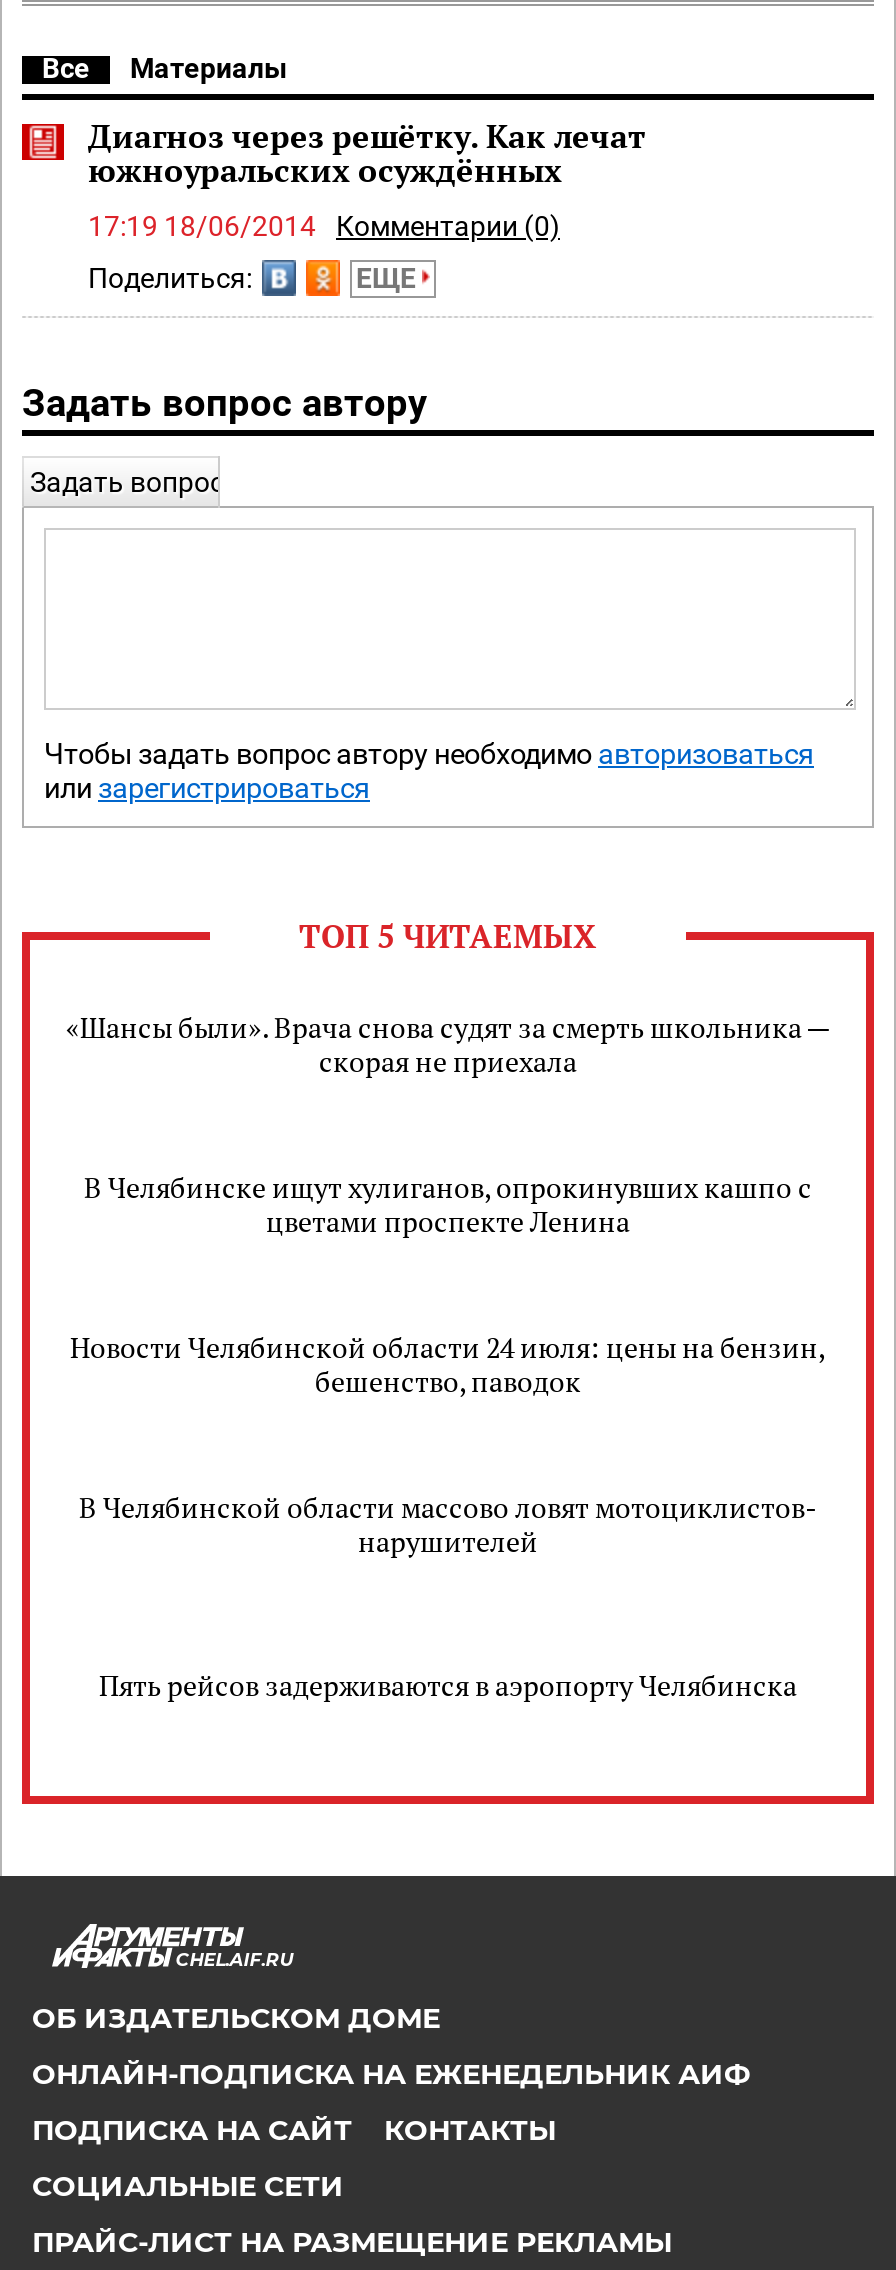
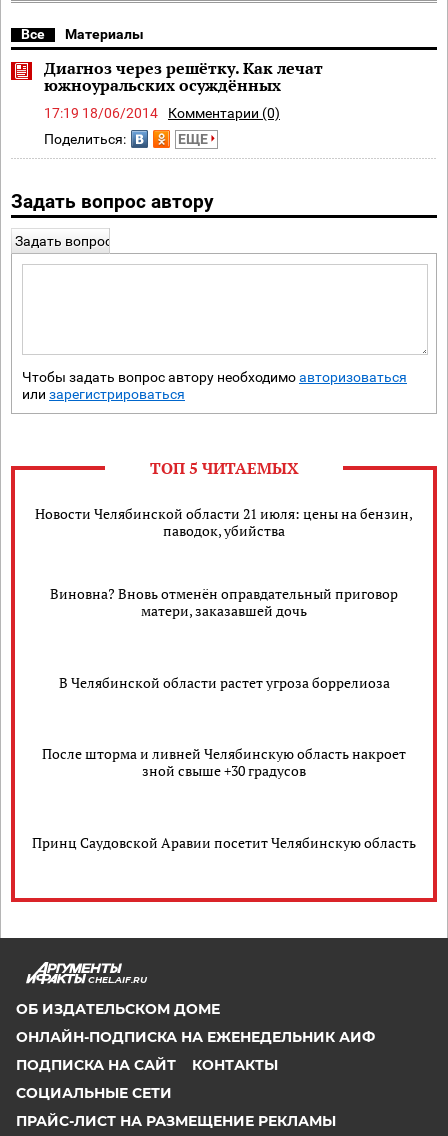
[66,1008,830,1080] «Шансы были». Врача снова судят за смерть школьника — | скорая не приехала -> [35,504,413,540] Новости Челябинской области 21 июля: цены на бензин, | паводок, убийства
[84,1168,812,1240] В Челябинске ищут хулиганов, опрокинувших кашпо с | цветами проспекте Ленина -> [50,584,398,620] Виновна? Вновь отменён оправдательный приговор | матери, заказавшей дочь
[70,1328,826,1400] Новости Челябинской области 24 июля: цены на бензин, | бешенство, паводок -> [58,672,389,691] В Челябинской области растет угроза боррелиоза
[79,1488,817,1560] В Челябинской области массово ловят мотоциклистов- | нарушителей -> [42,744,406,780] После шторма и ливней Челябинскую область накроет | зной свыше +30 градусов
[99,1665,797,1703] Пять рейсов задерживаются в аэропорту Челябинска -> [32,832,416,851] Принц Саудовской Аравии посетит Челябинскую область

